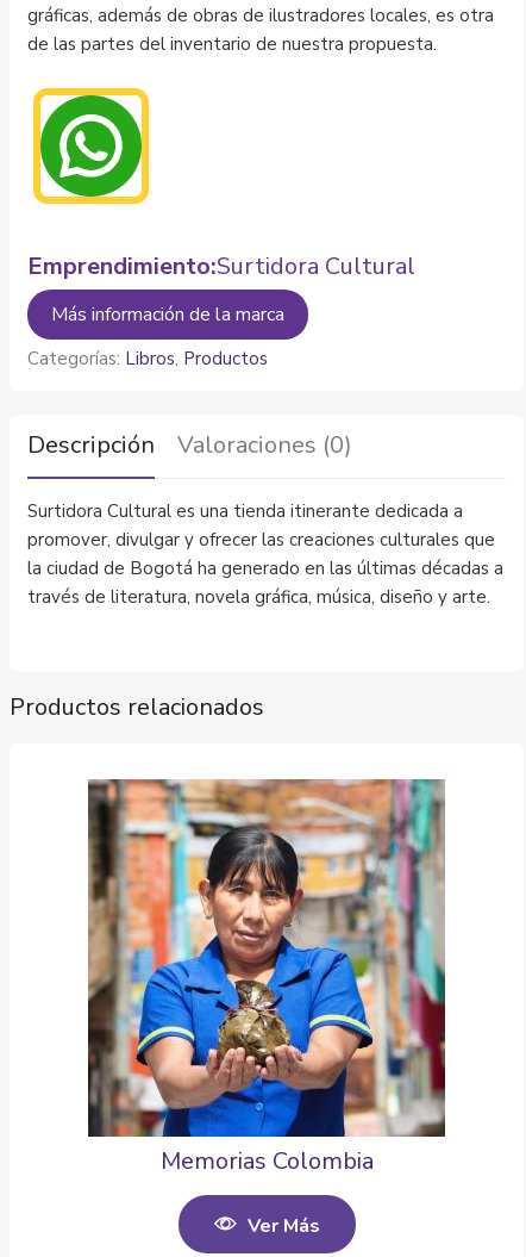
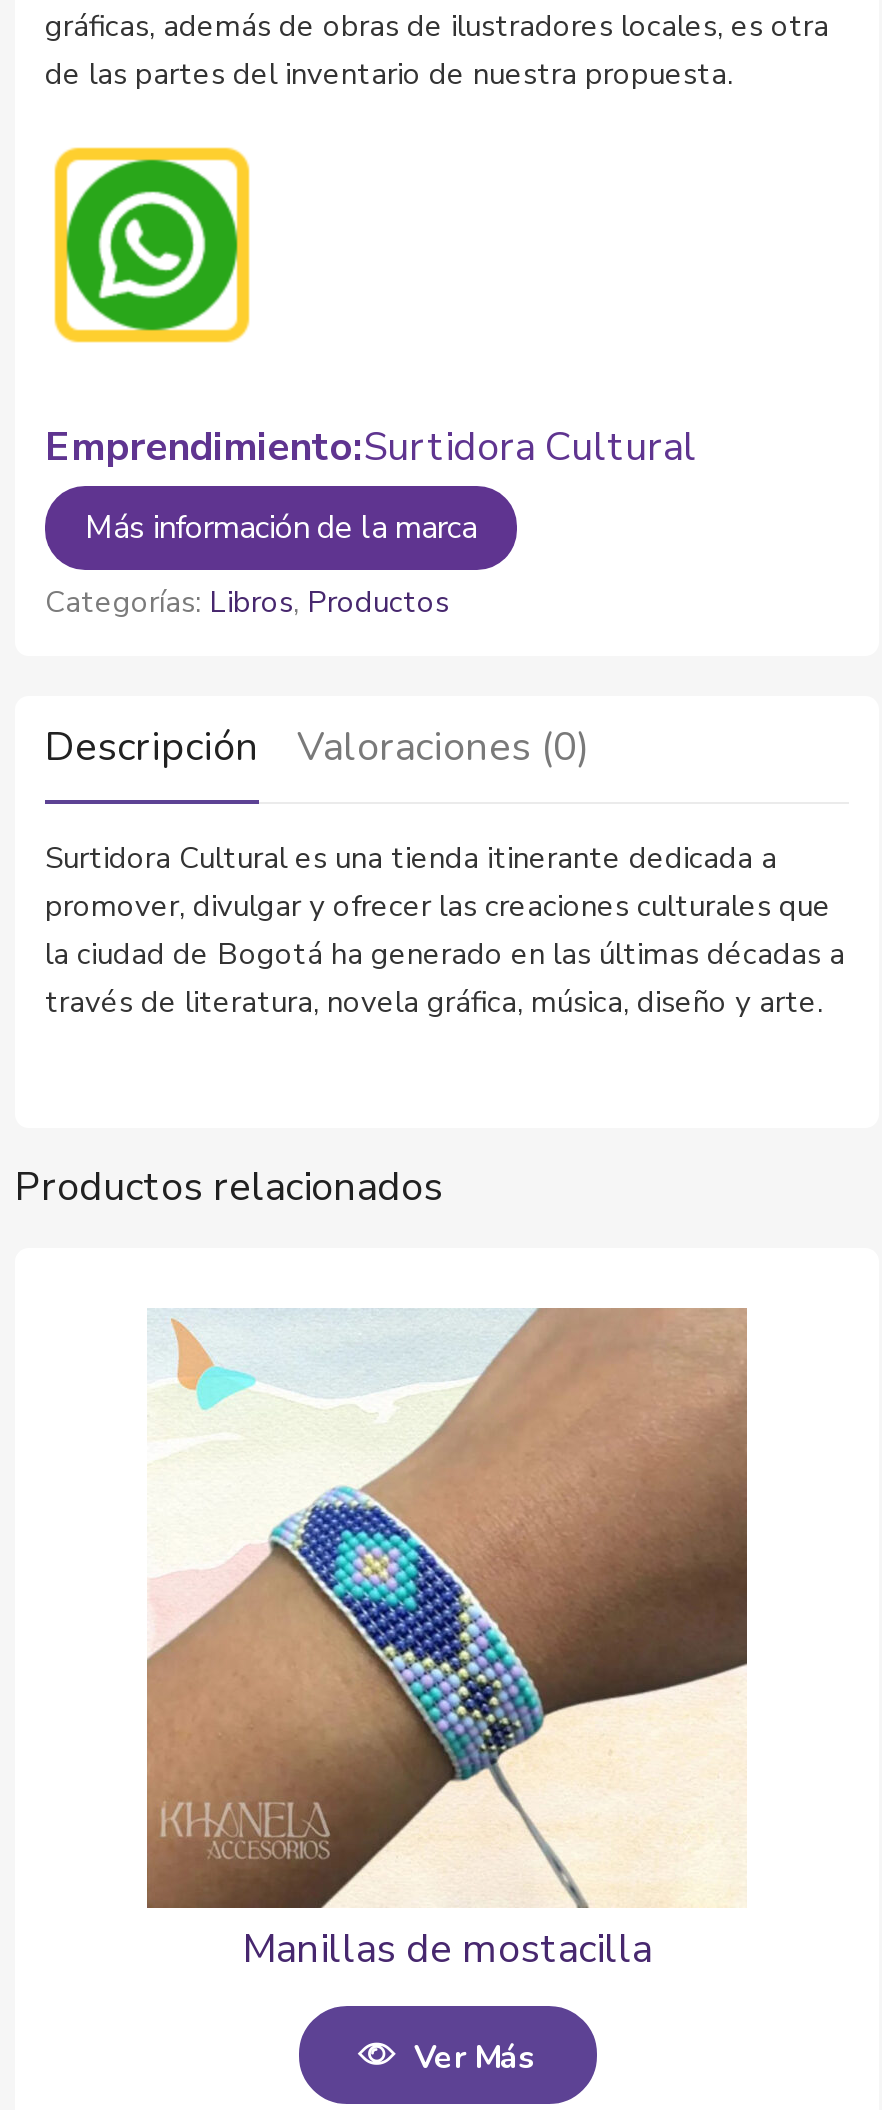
[87,778,446,1177] [image] | Memorias Colombia -> [145,1306,749,1975] [image] | Manillas de mostacilla

